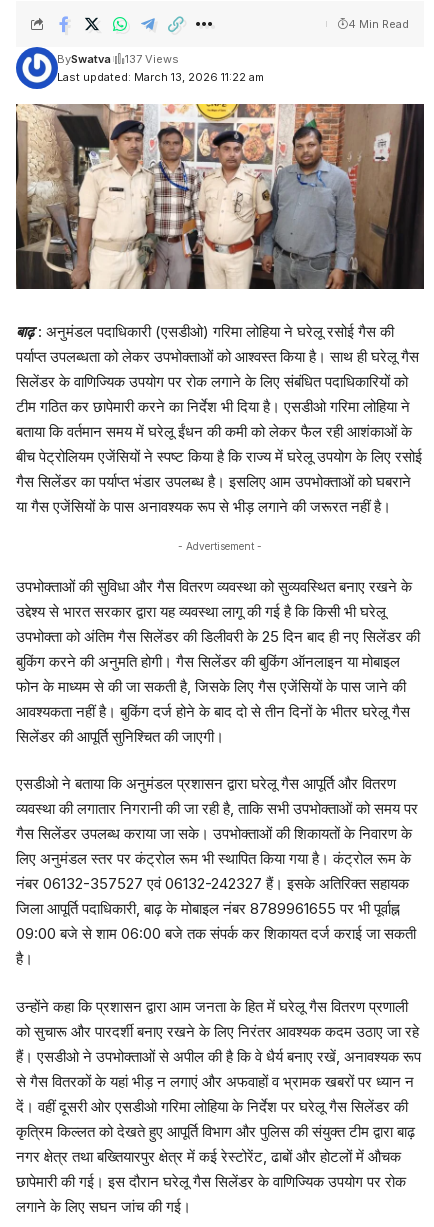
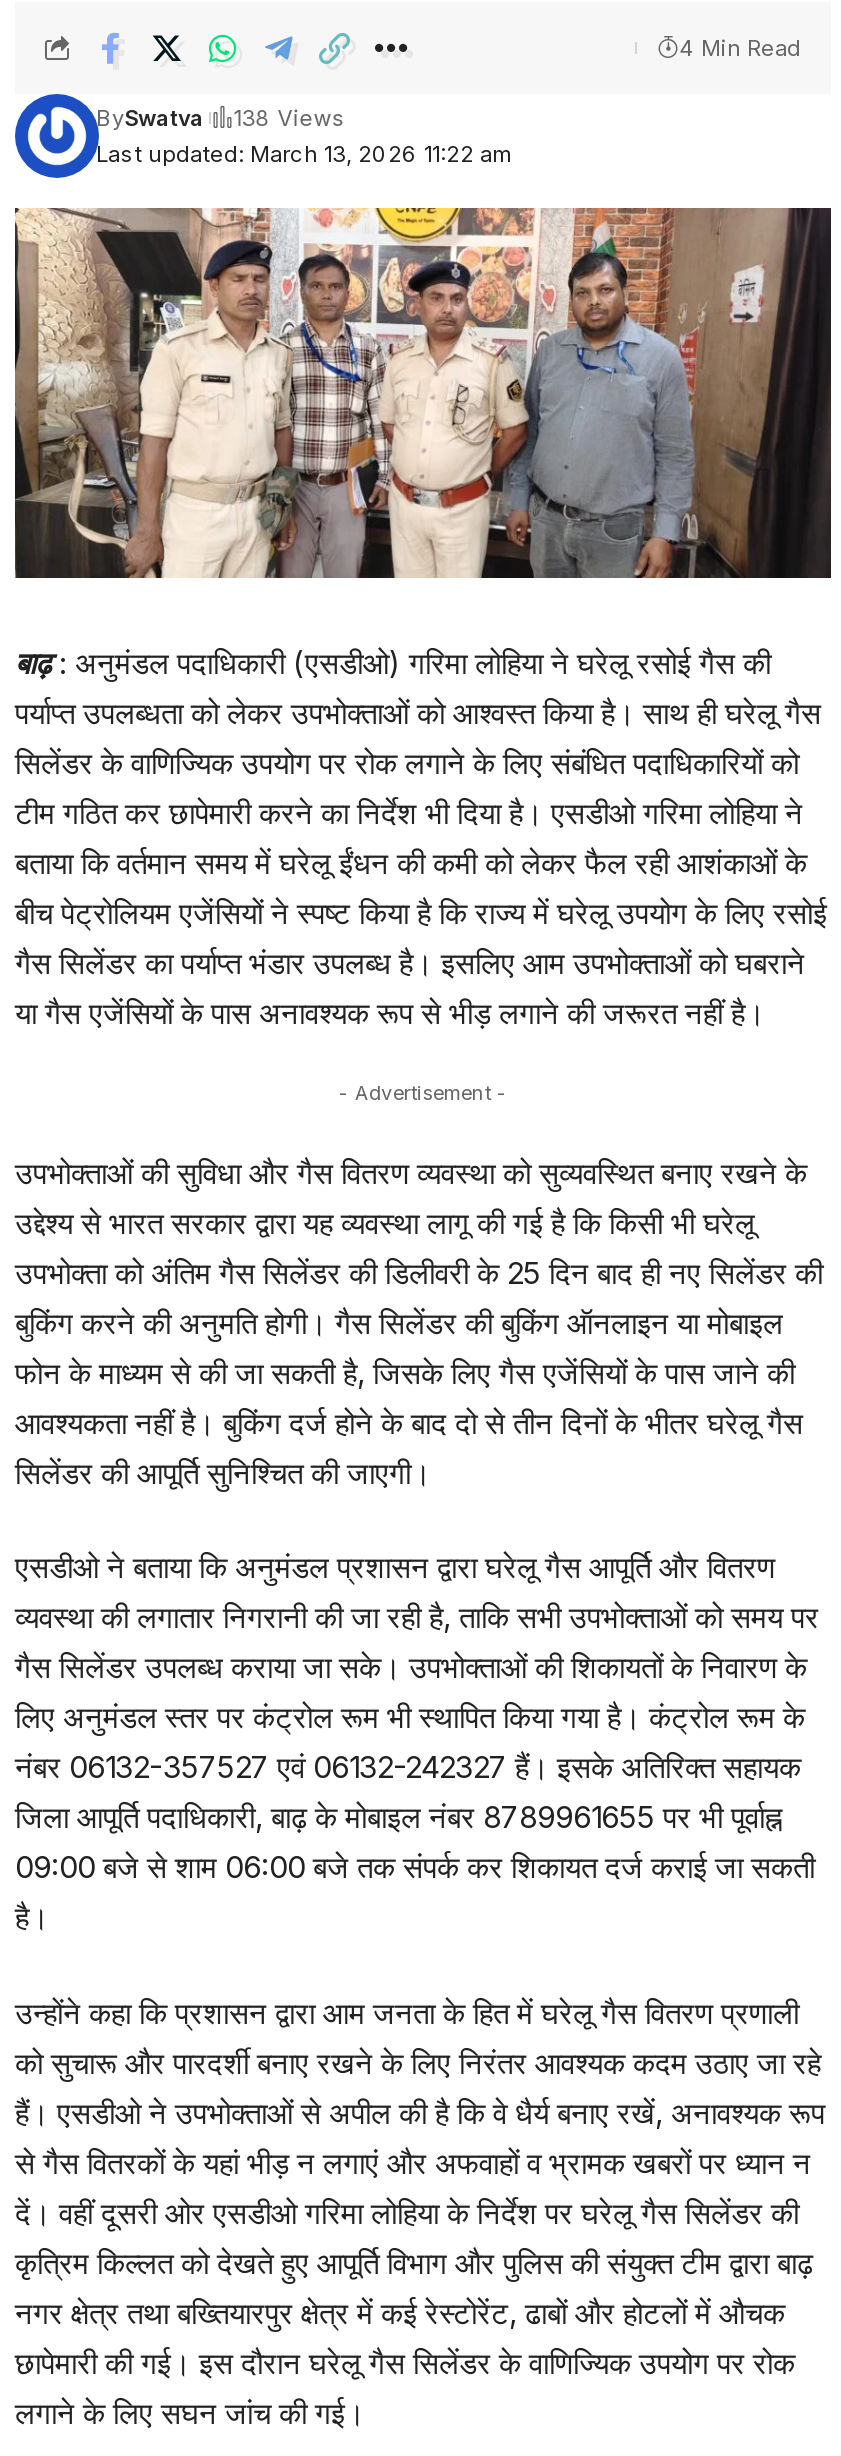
[56,52,179,66] BySwatva 137 Views -> [96,104,345,132] BySwatva 138 Views

